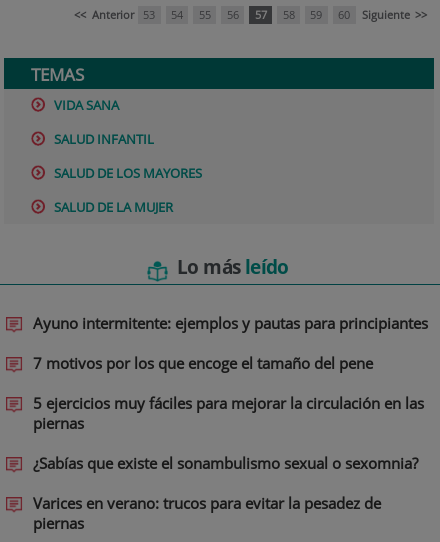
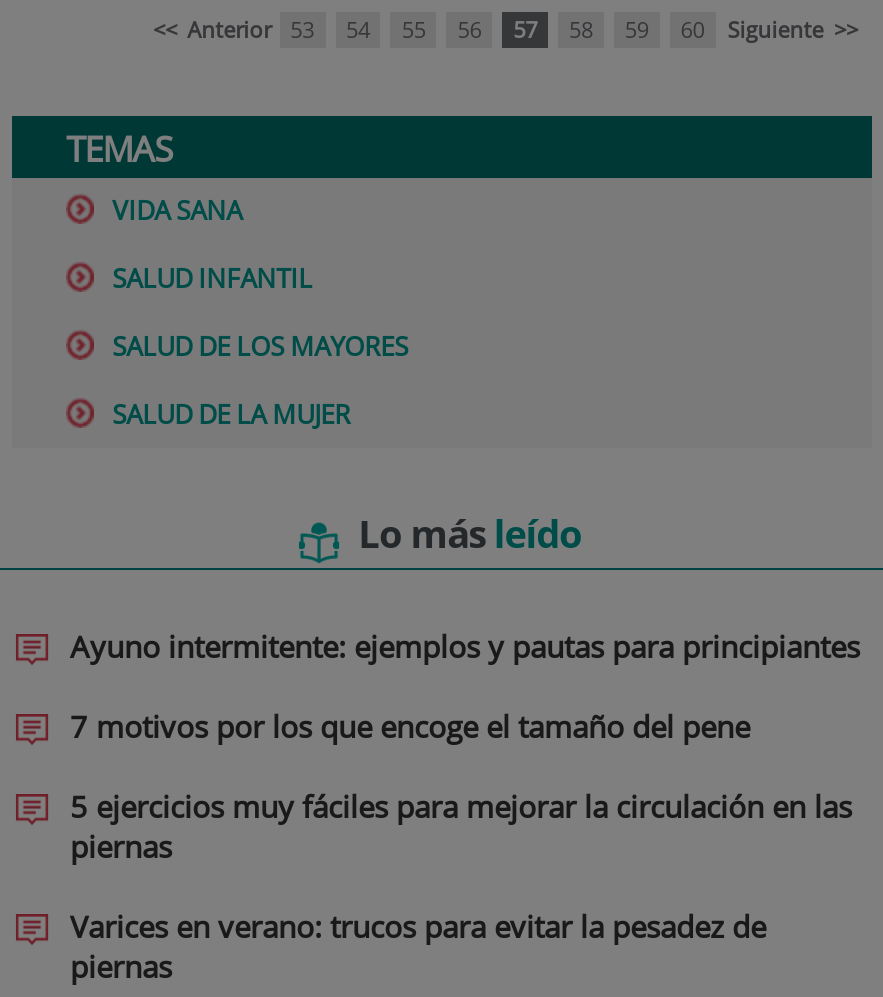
[33,453,418,473] ¿Sabías que existe el sonambulismo sexual o sexomnia? -> none

